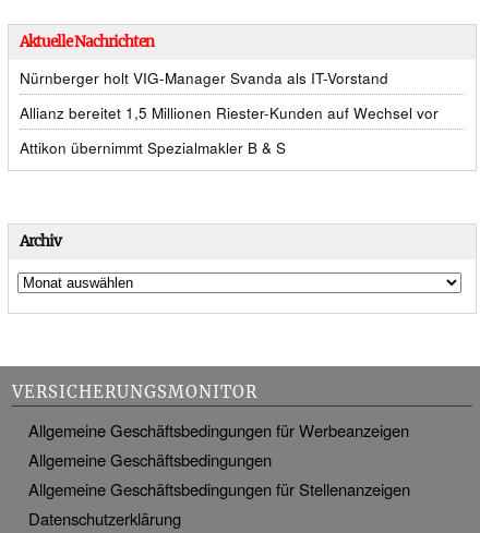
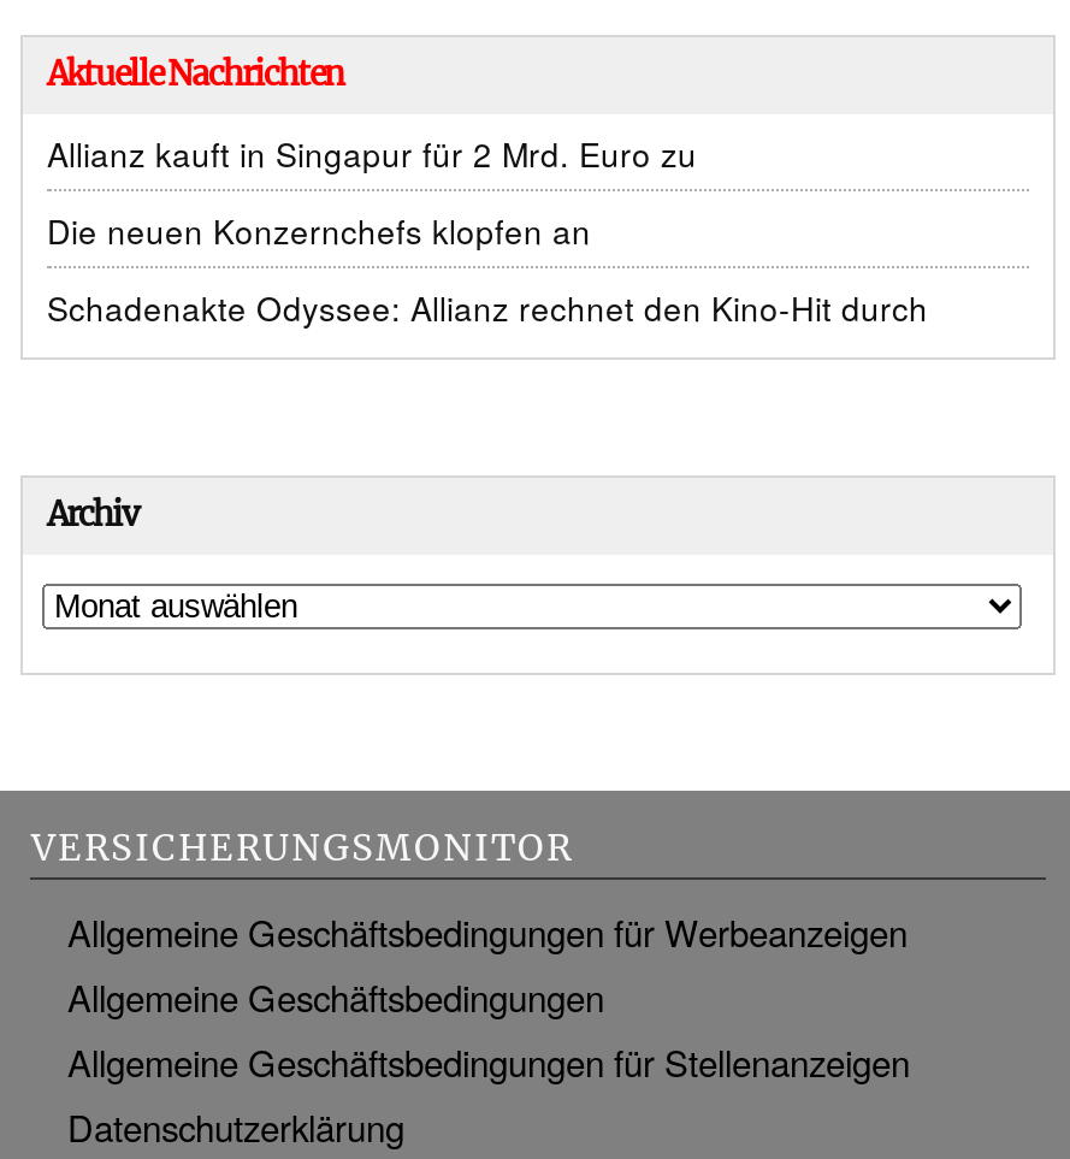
[20,68,388,88] Nürnberger holt VIG-Manager Svanda als IT-Vorstand -> [47,131,697,177] Allianz kauft in Singapur für 2 Mrd. Euro zu
[20,102,439,123] Allianz bereitet 1,5 Millionen Riester-Kunden auf Wechsel vor -> [47,208,591,254] Die neuen Konzernchefs klopfen an
[20,137,286,158] Attikon übernimmt Spezialmakler B & S -> [47,285,928,331] Schadenakte Odyssee: Allianz rechnet den Kino-Hit durch

